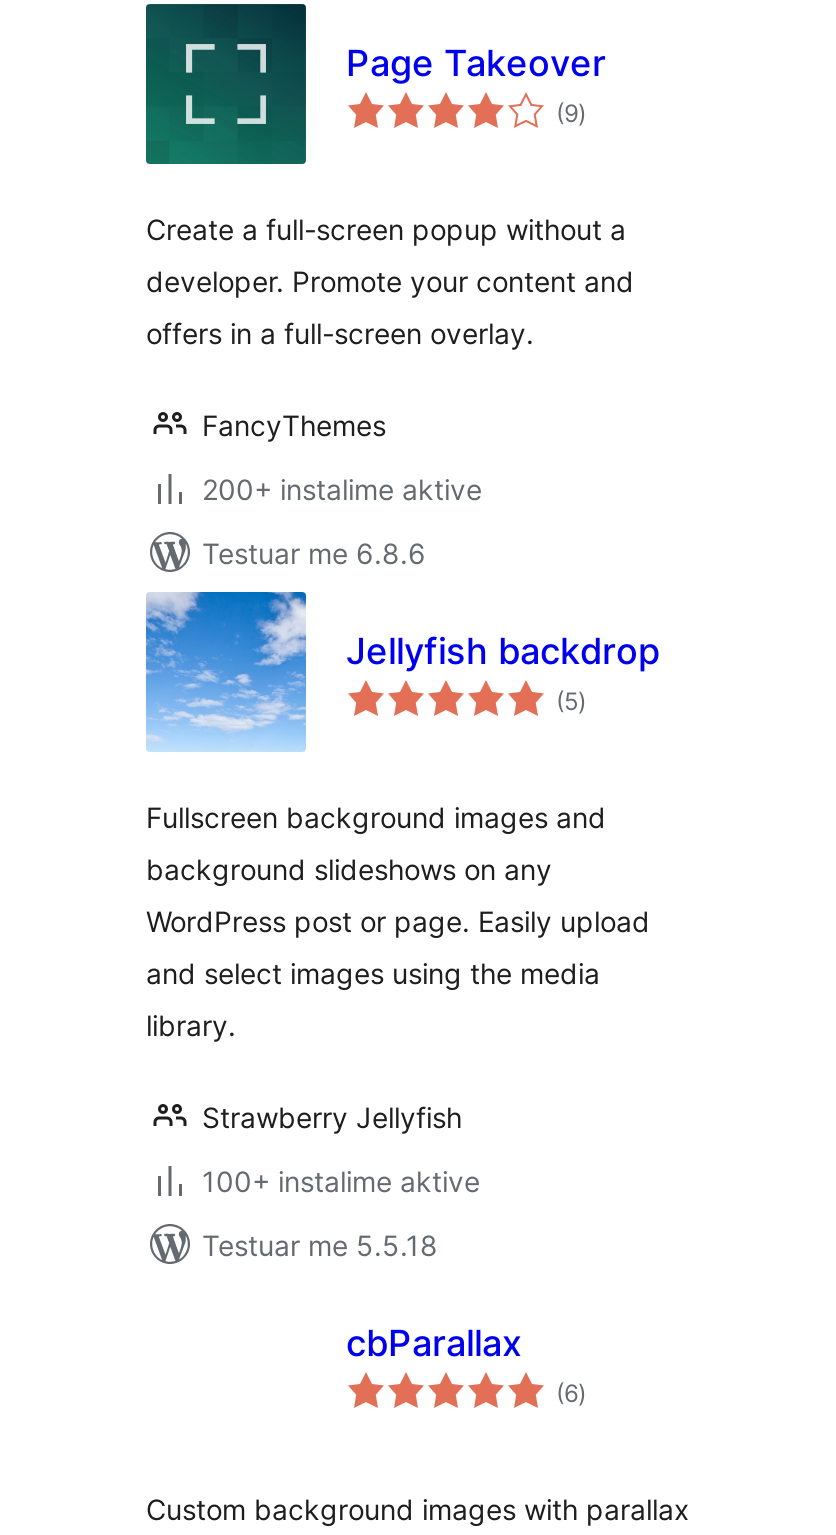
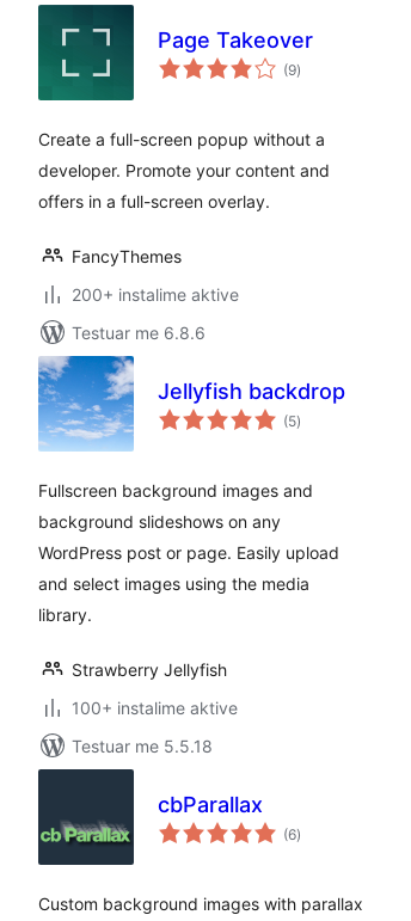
none -> [37,768,135,866] [image]

